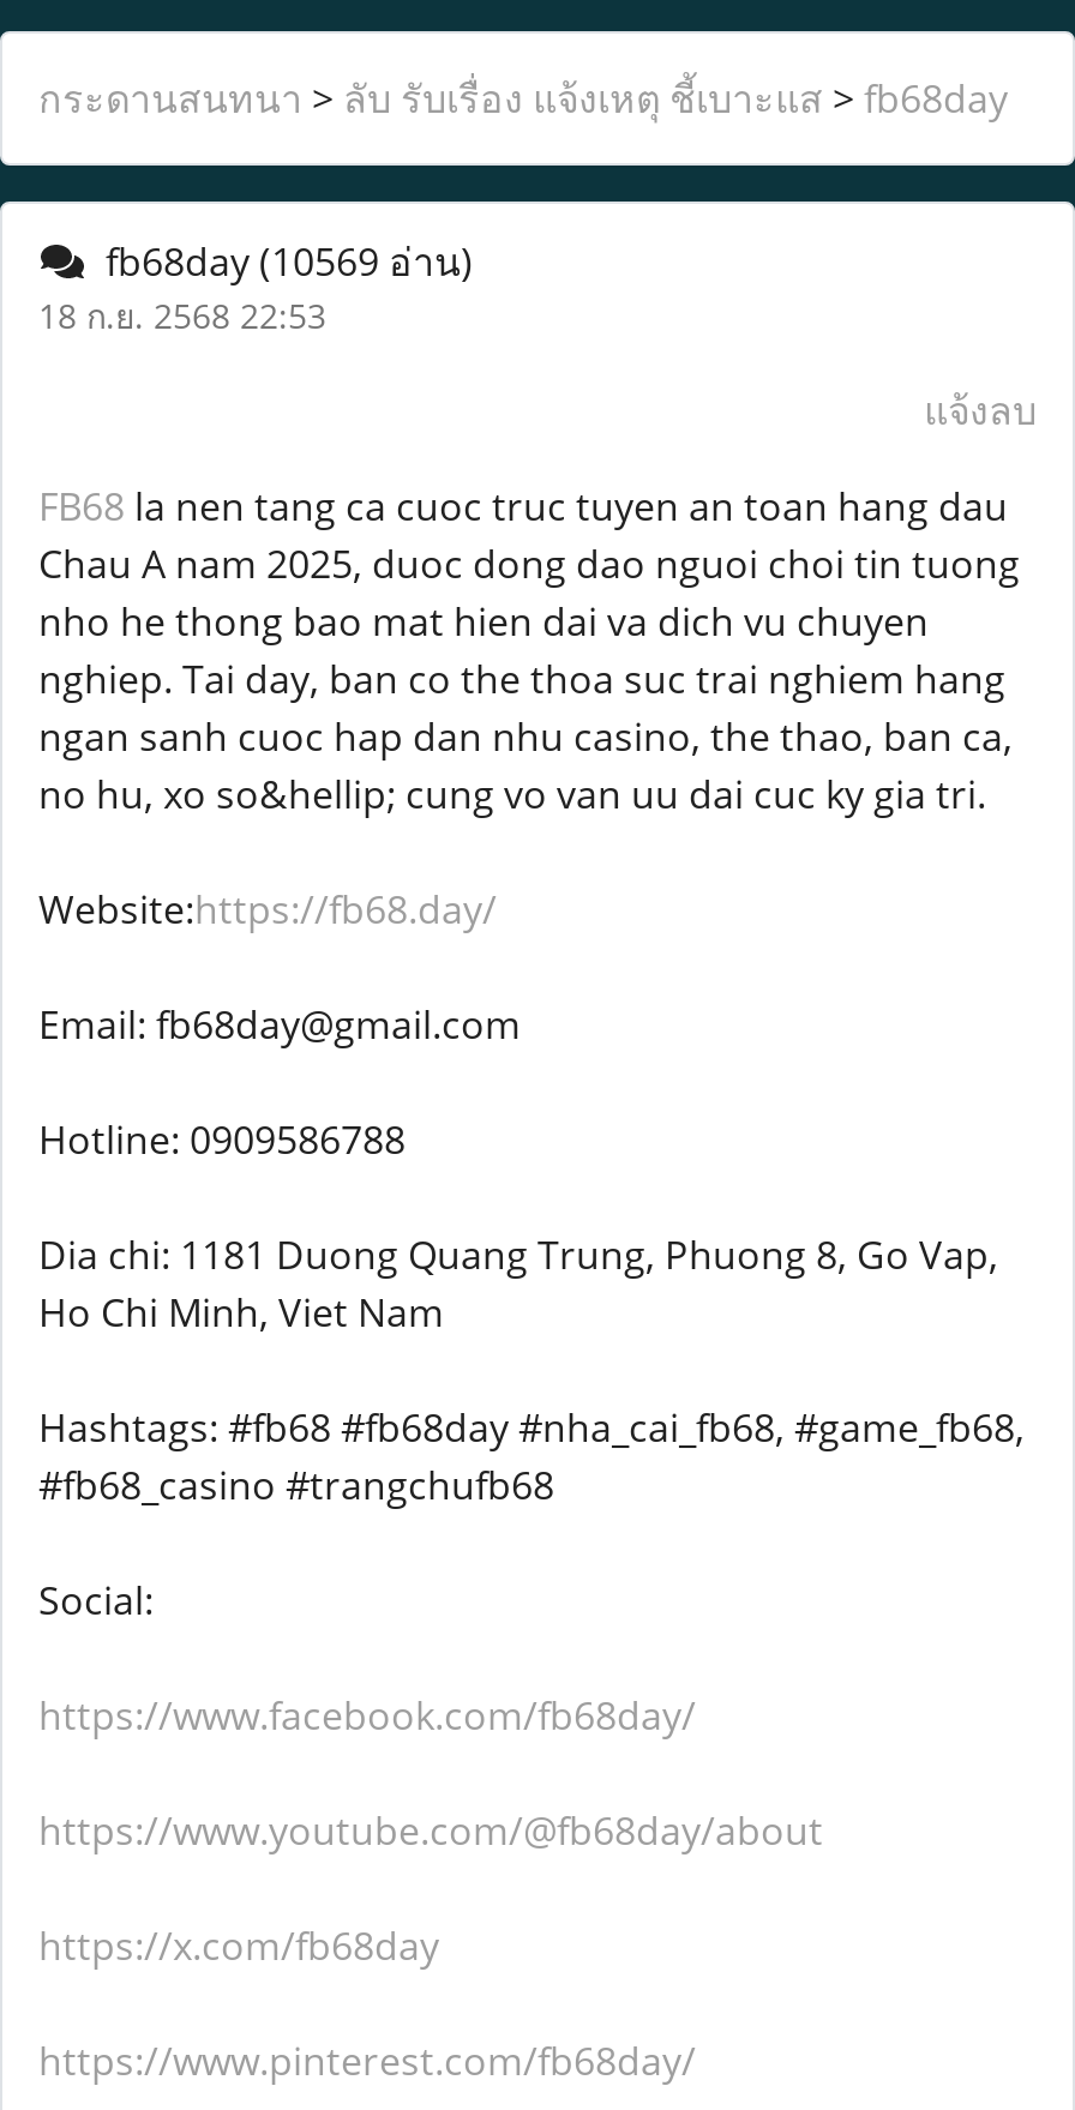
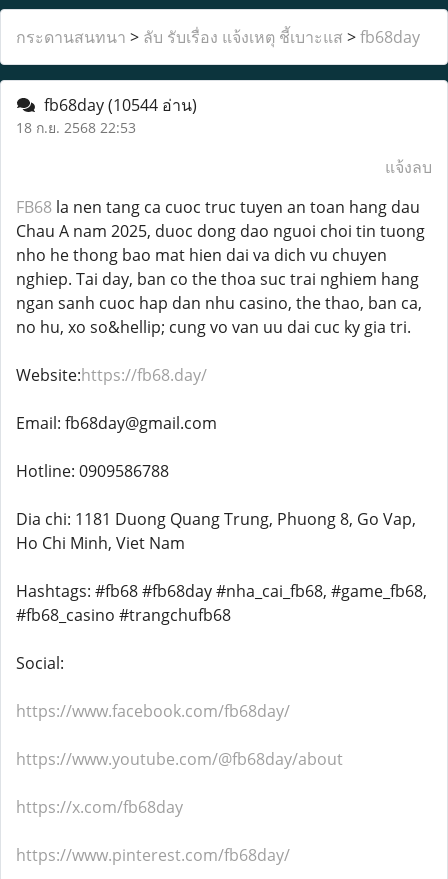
[86,235,473,288] fb68day (10569 อ่าน) -> [36,94,197,116] fb68day (10544 อ่าน)

